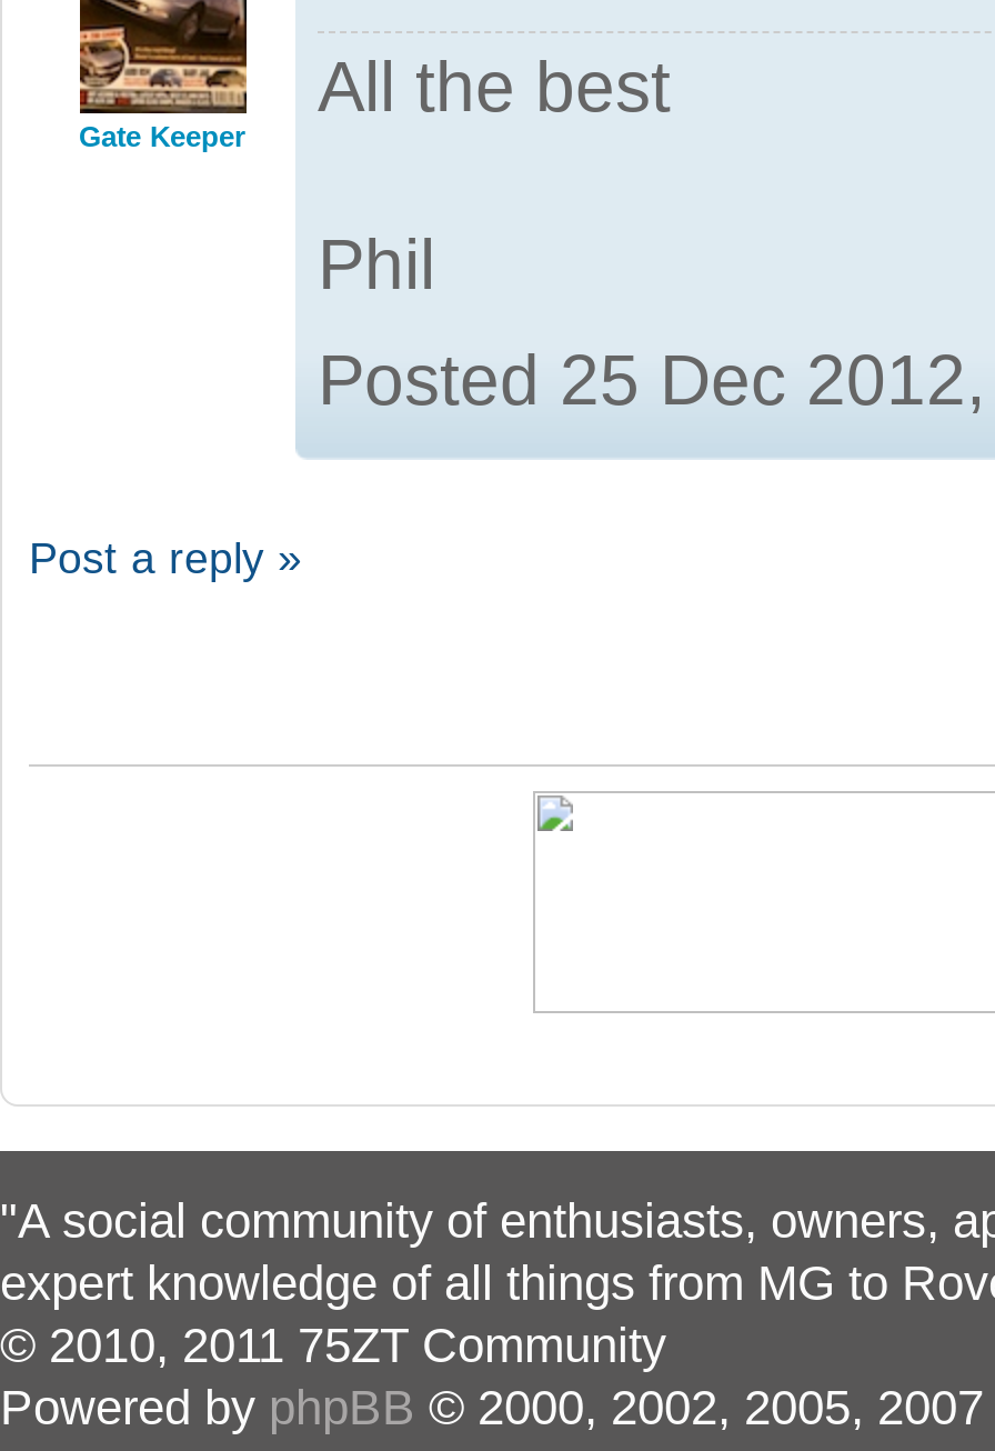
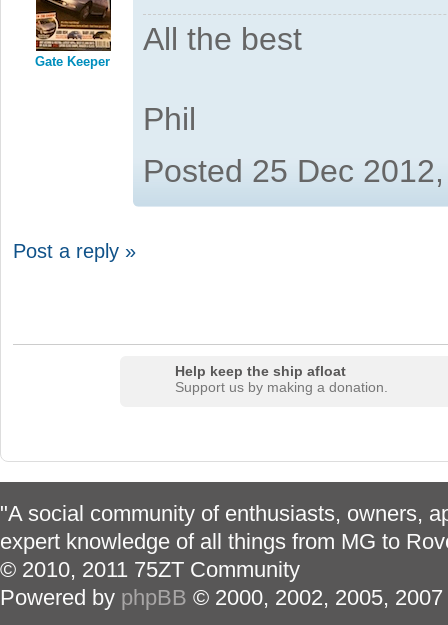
none -> [175,363,388,395] Help keep the ship afloat | Support us by making a donation.

